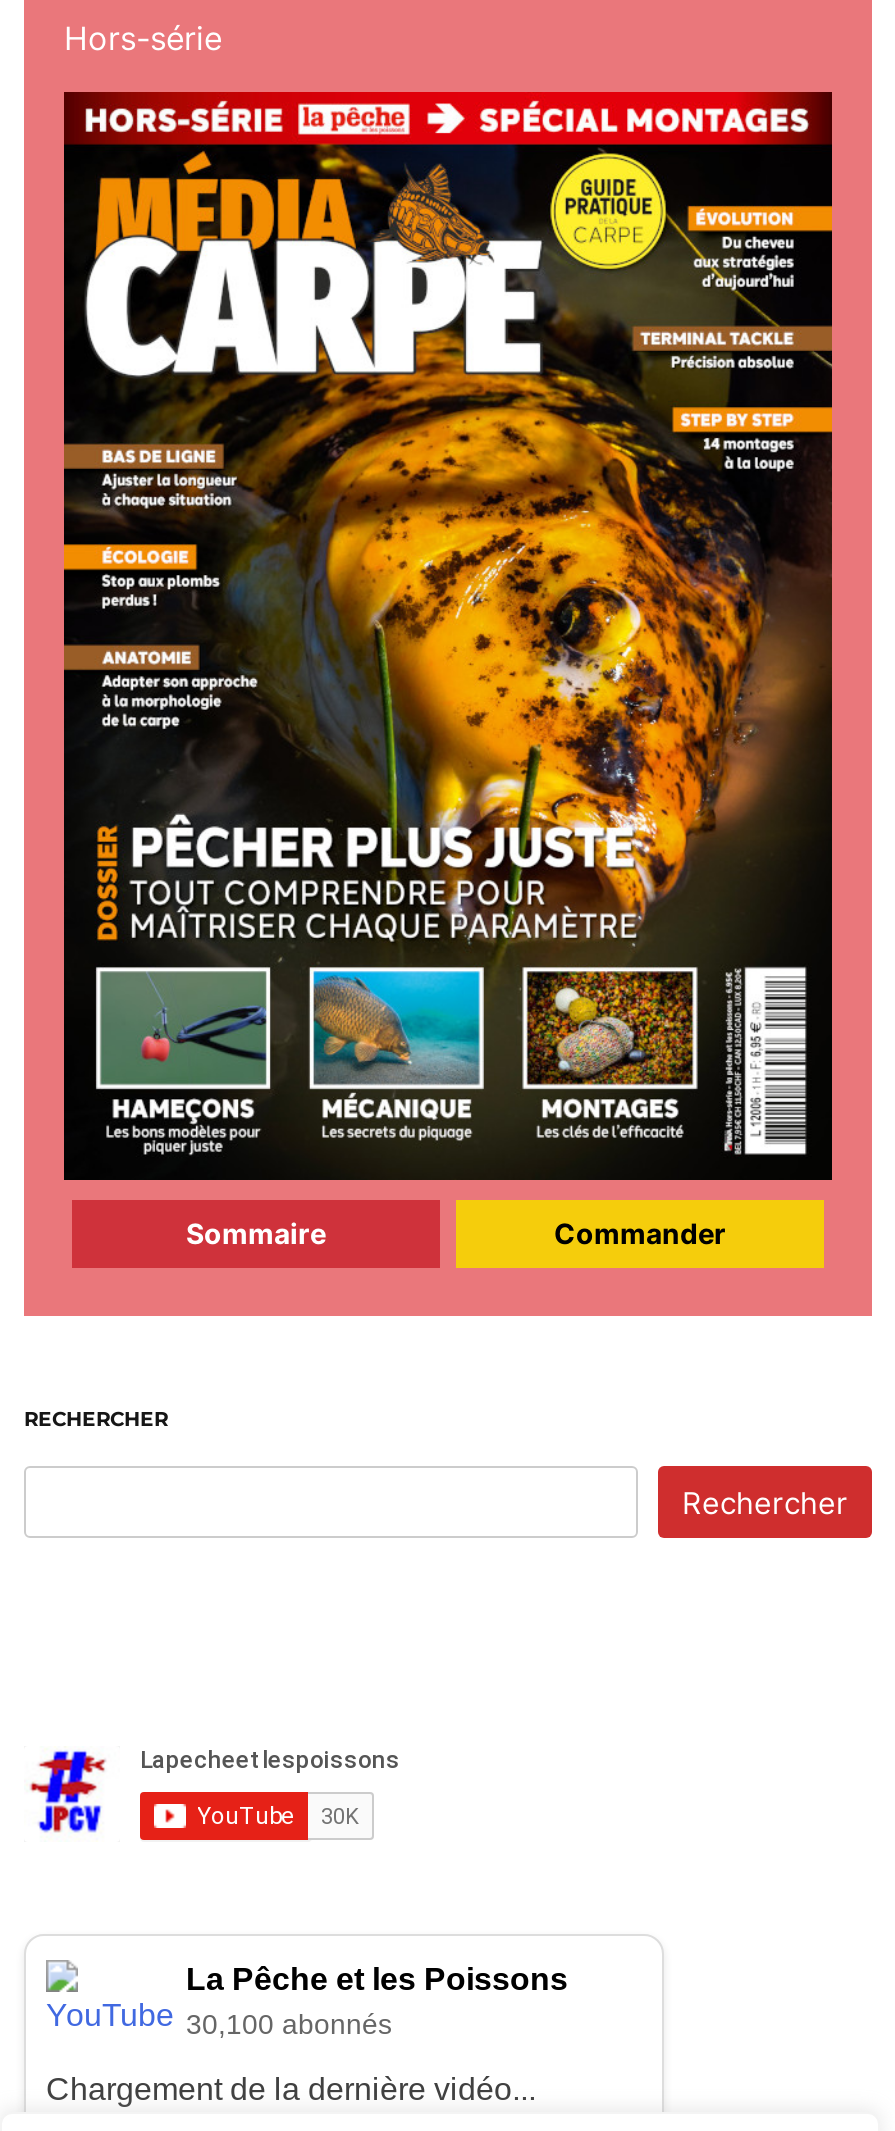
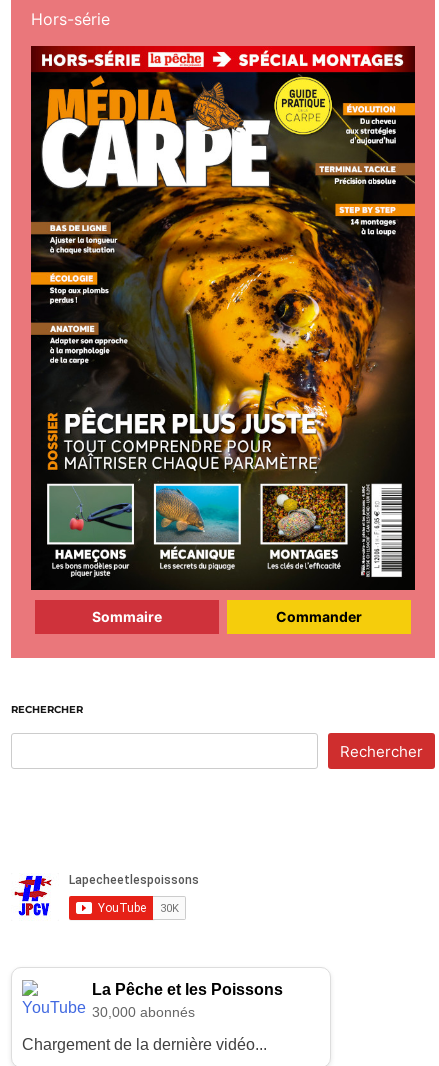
[186,2008,392,2040] 30,100 abonnés -> [92,1004,195,1020] 30,000 abonnés

